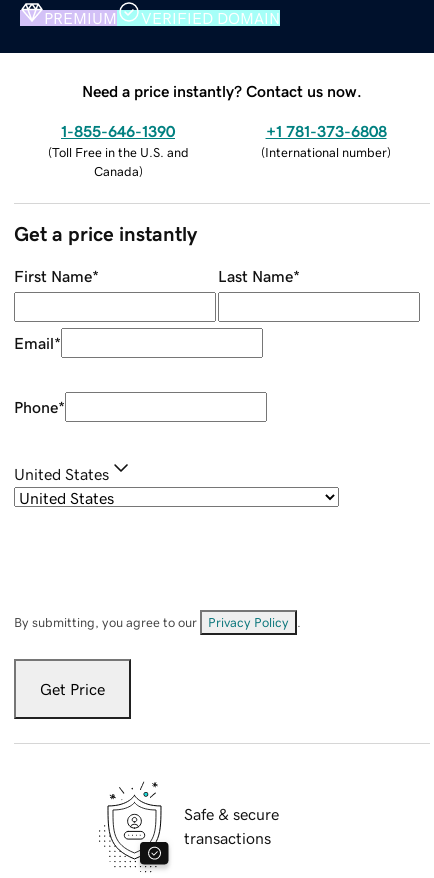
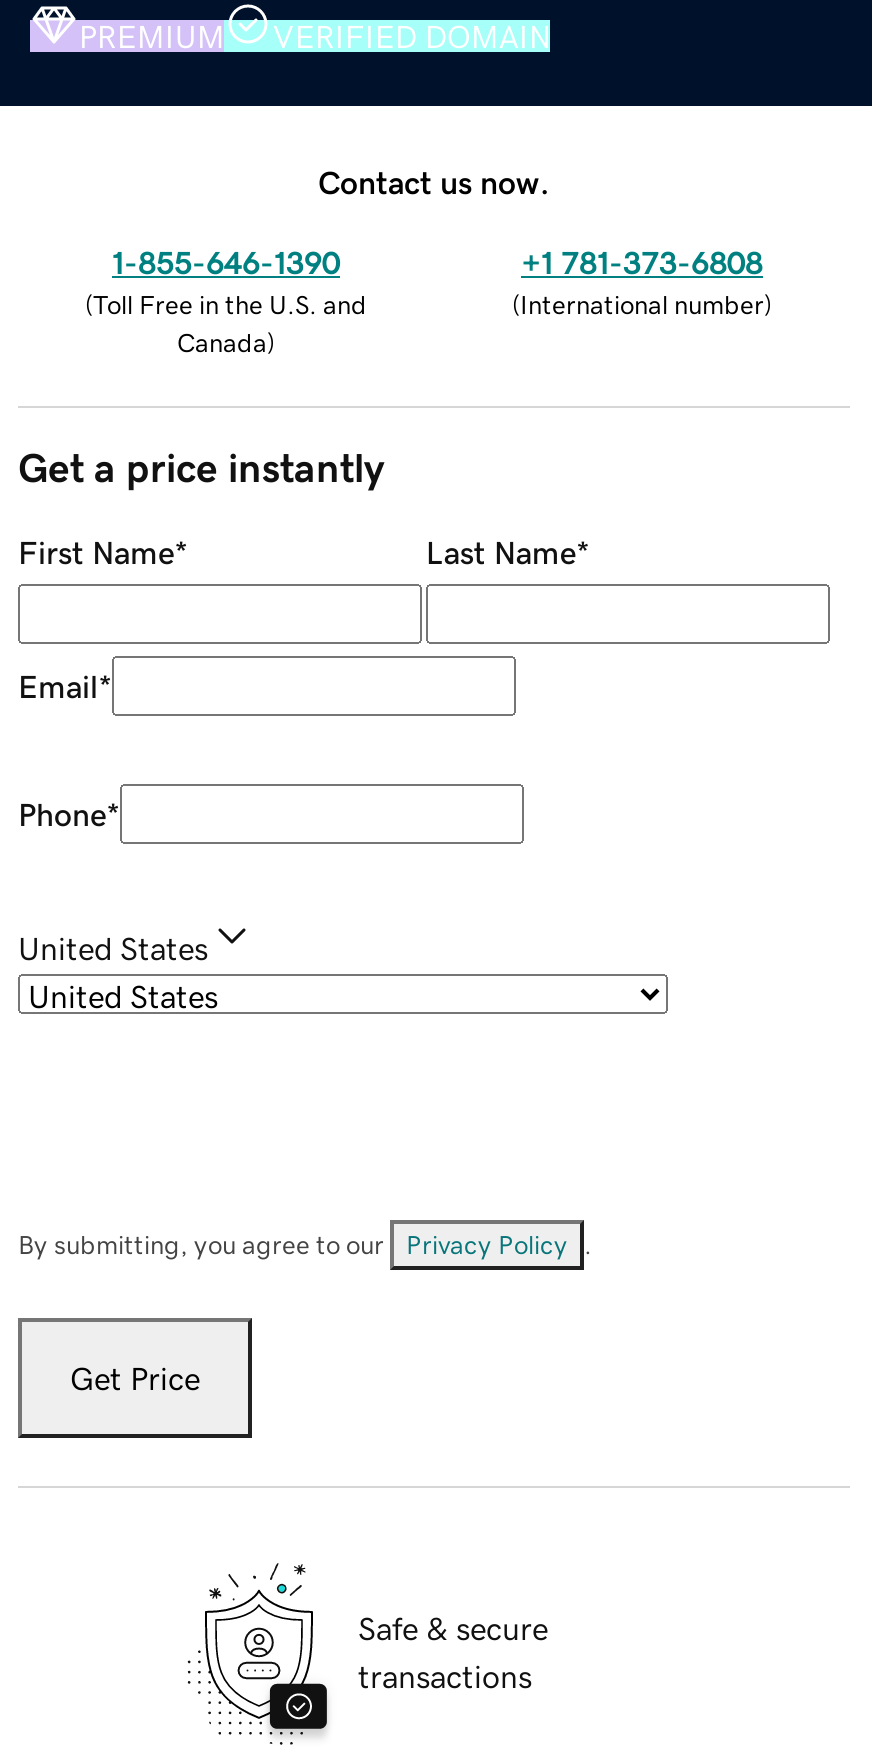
[82,83,362,99] Need a price instantly? Contact us now. -> [318,165,550,197] Contact us now.

